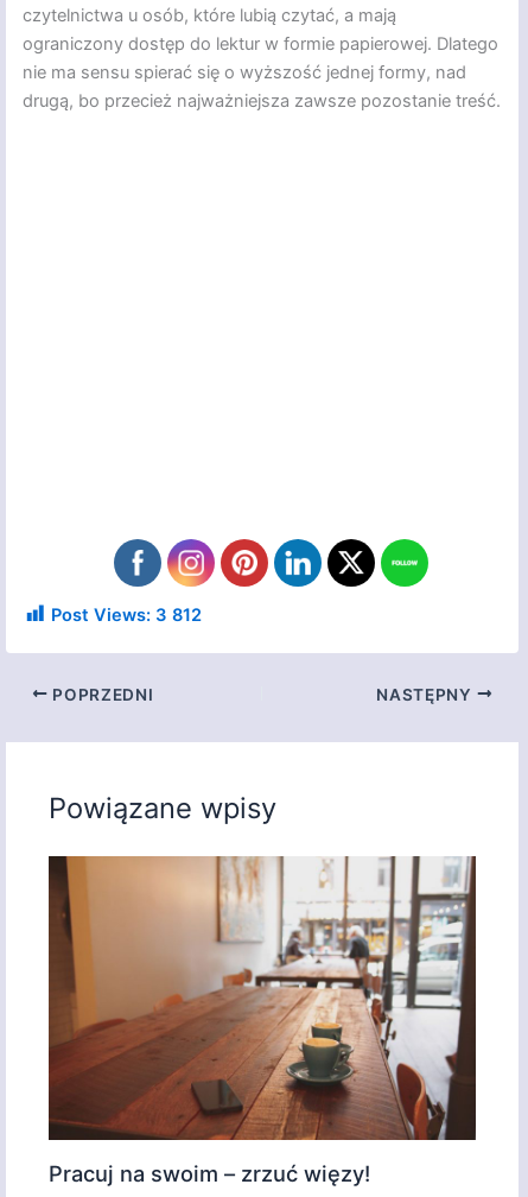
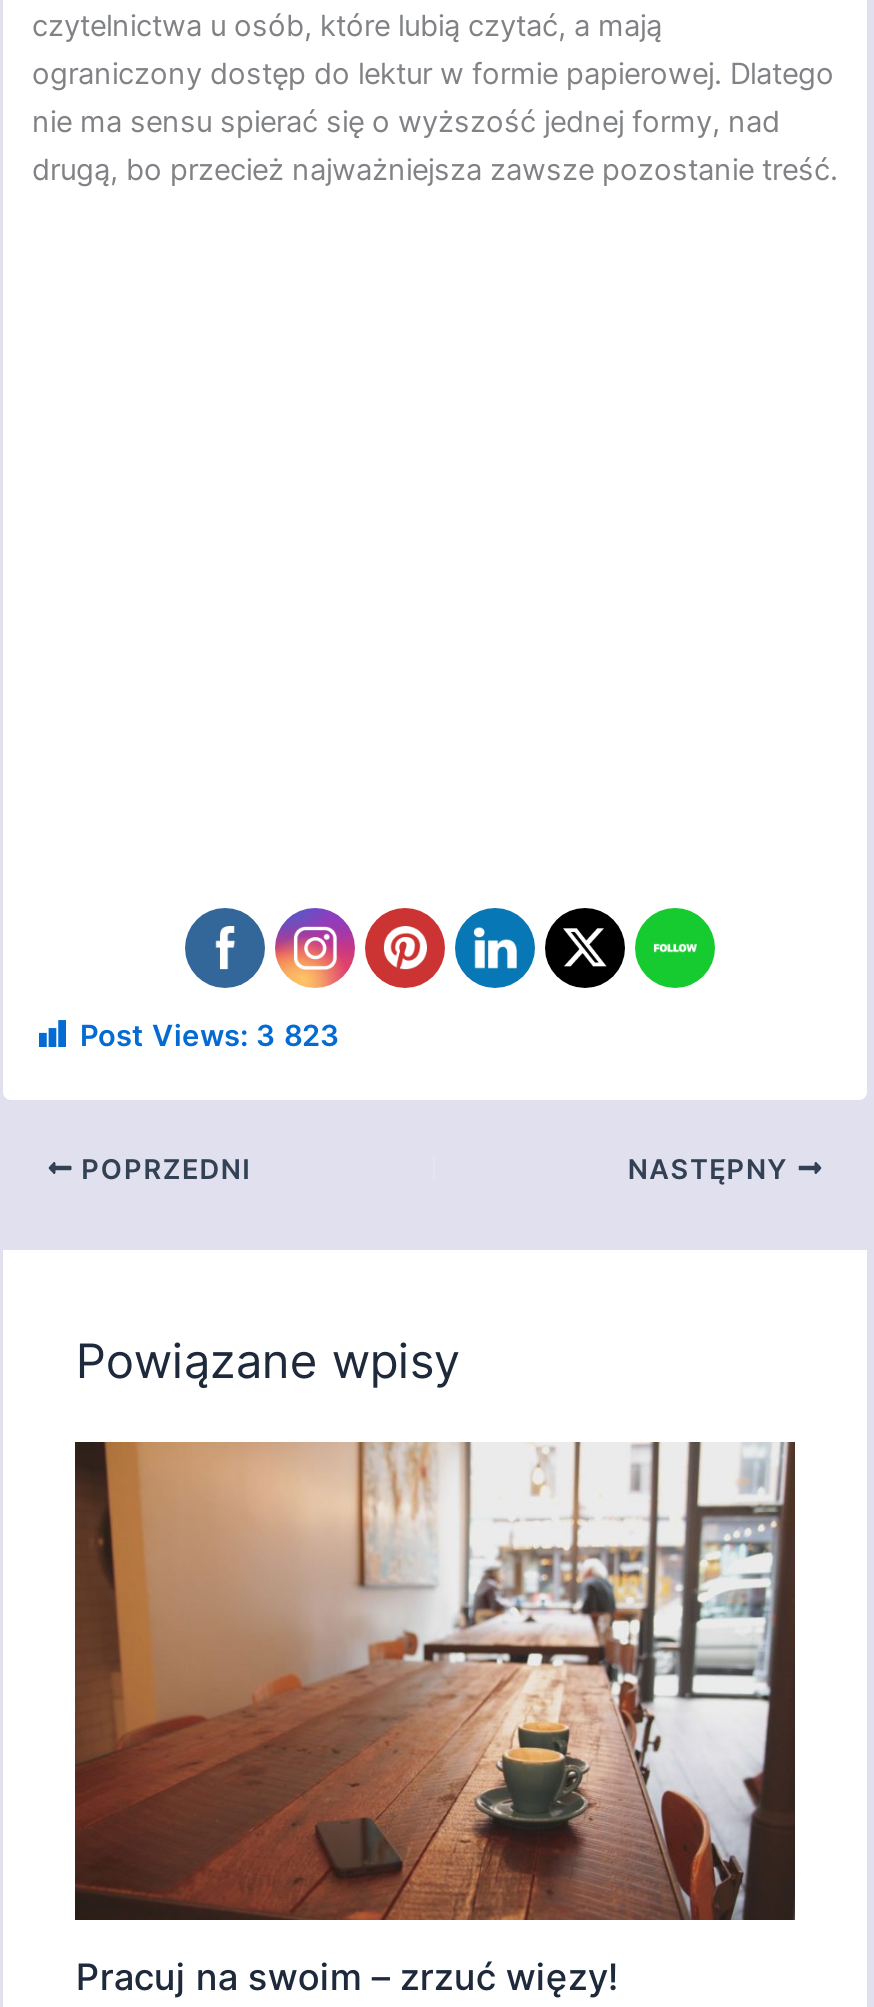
[52,604,202,625] Post Views: 3 812 -> [80,1017,340,1053] Post Views: 3 823

